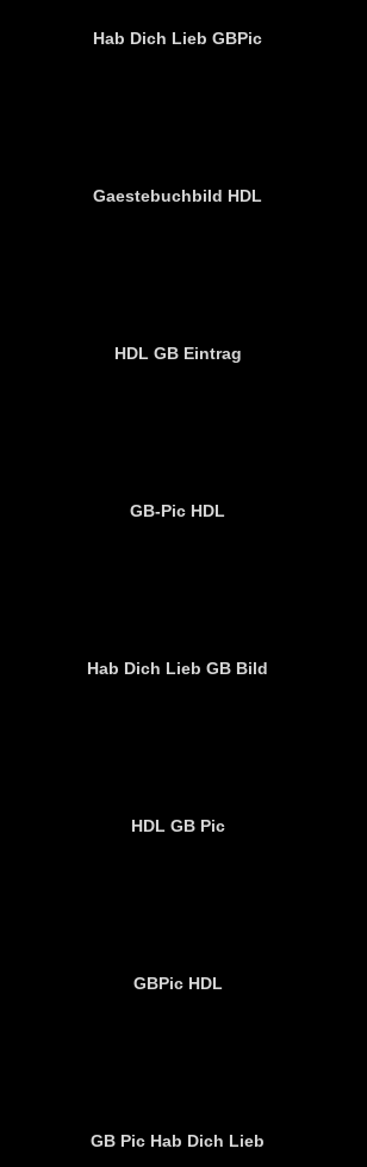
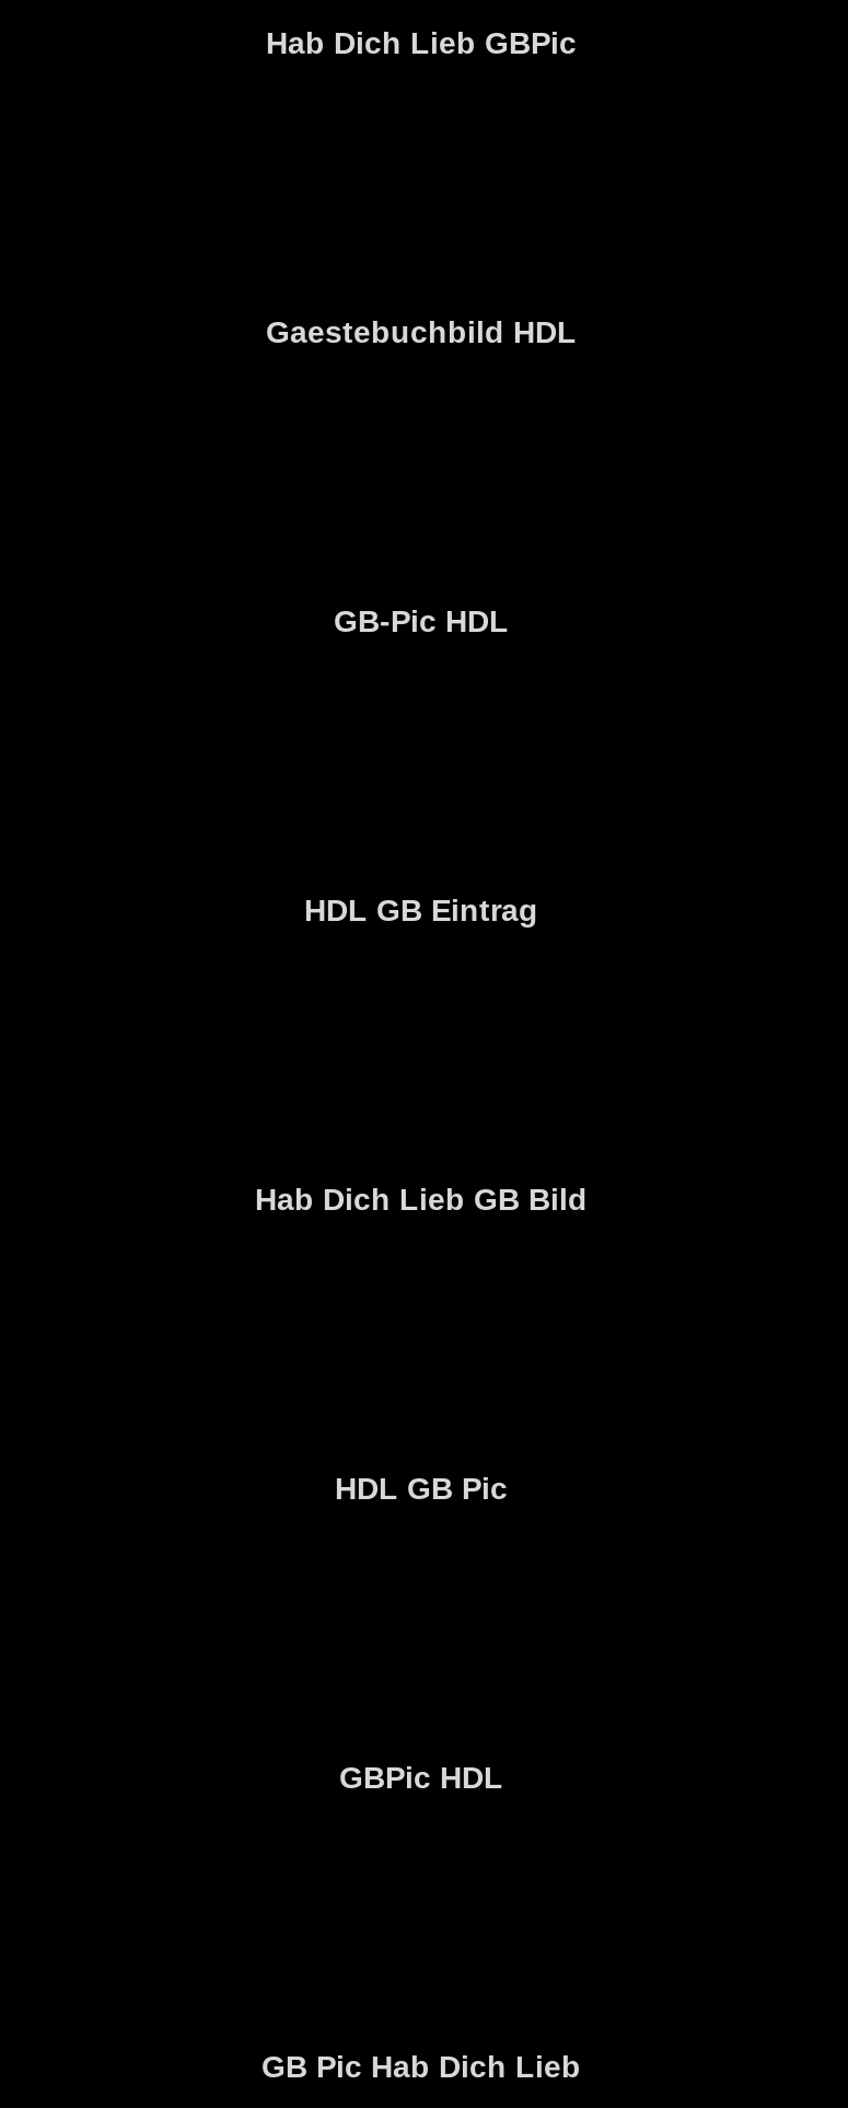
moved [114,343,241,363] -> [304,892,538,927]: HDL GB Eintrag
moved [130,501,225,520] -> [334,603,509,638]: GB-Pic HDL

